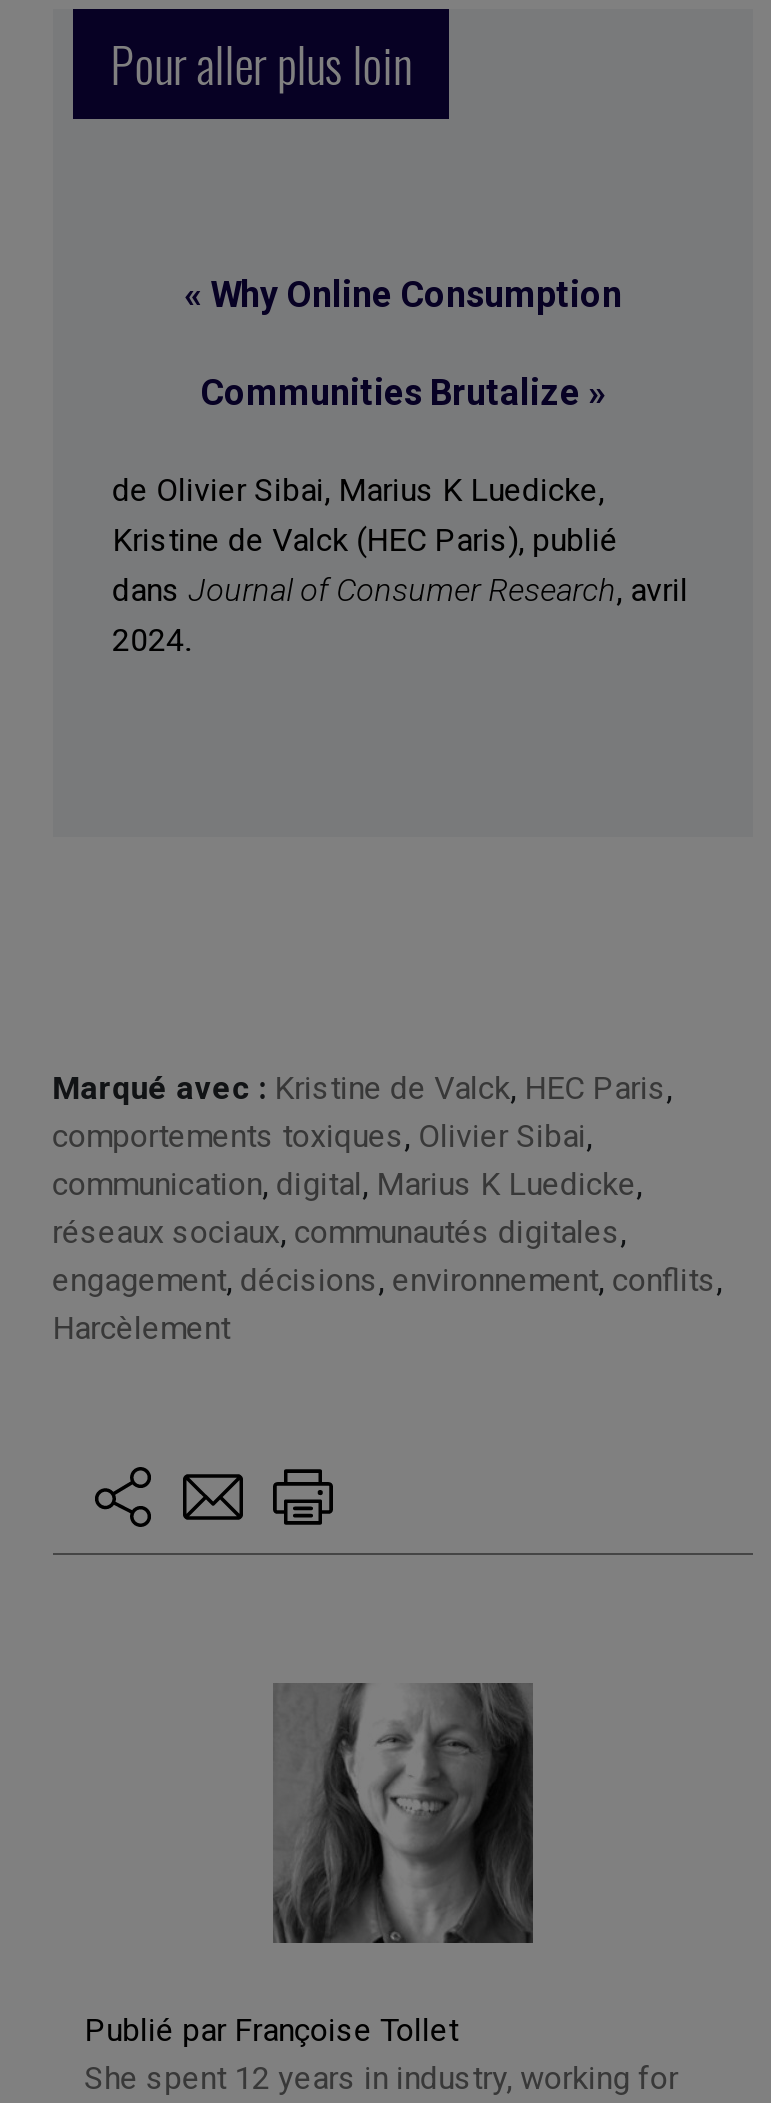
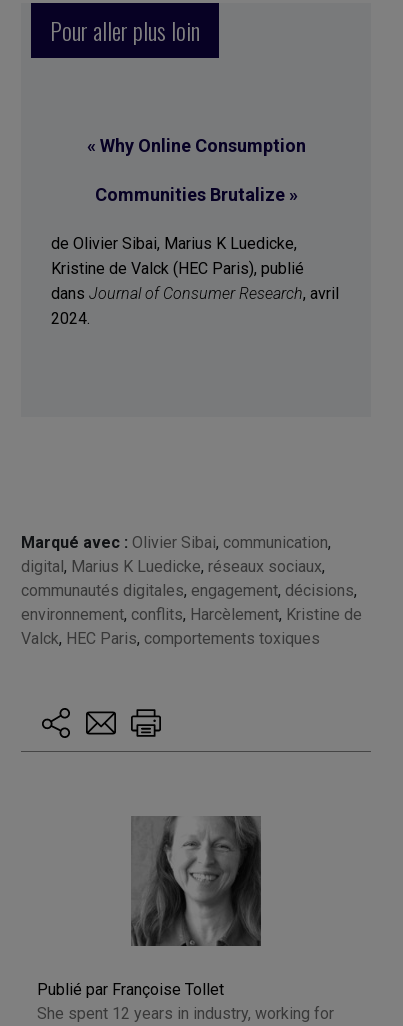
[52,1069,722,1347] Marqué avec : Kristine de Valck, HEC Paris, | comportements toxiques, Olivier Sibai, | communication, digital, Marius K Luedicke, | réseaux sociaux, communautés digitales, | engagement, décisions, environnement, conflits, | Harcèlement -> [21,533,362,648] Marqué avec : Olivier Sibai, communication, | digital, Marius K Luedicke, réseaux sociaux, | communautés digitales, engagement, décisions, | environnement, conflits, Harcèlement, Kristine de | Valck, HEC Paris, comportements toxiques

